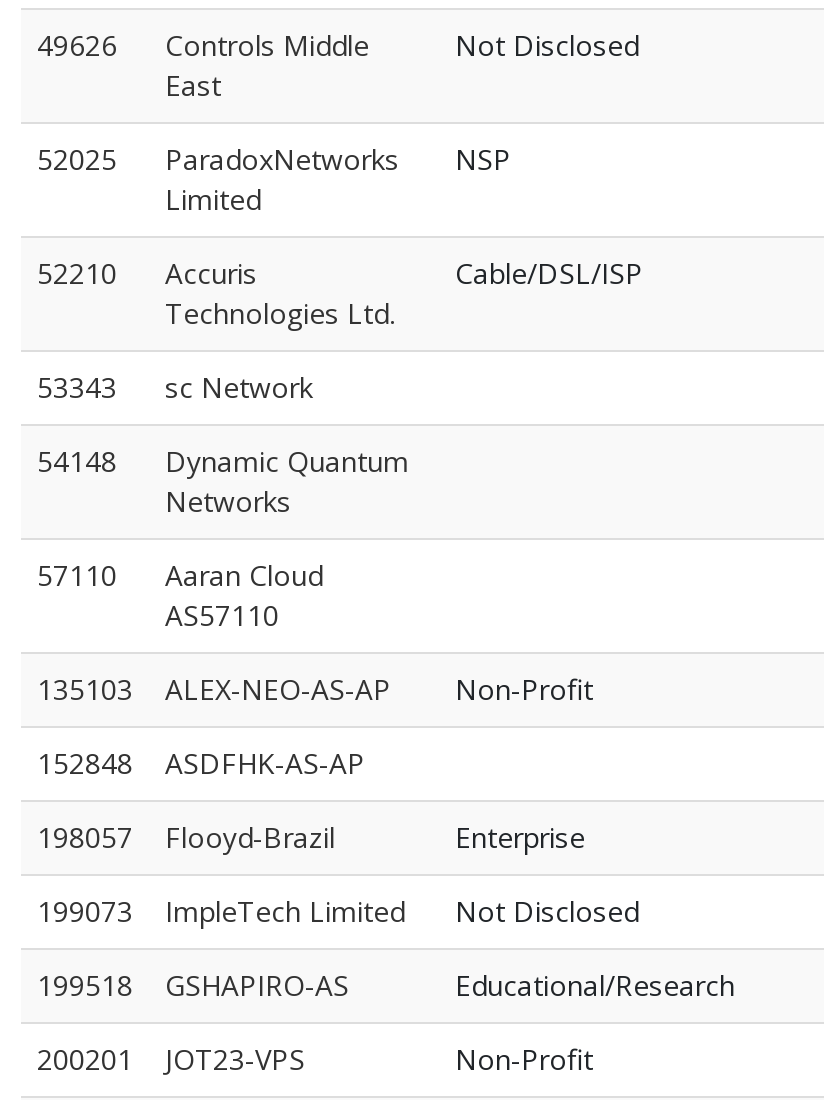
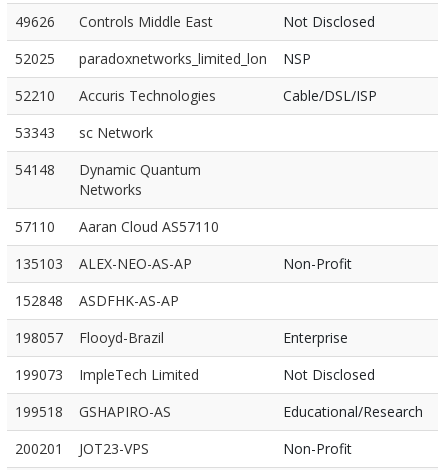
[165,140,399,218] ParadoxNetworks | Limited -> [79,49,267,68] paradoxnetworks_limited_lon
[165,254,395,332] Accuris | Technologies Ltd. -> [79,86,216,105] Accuris Technologies

